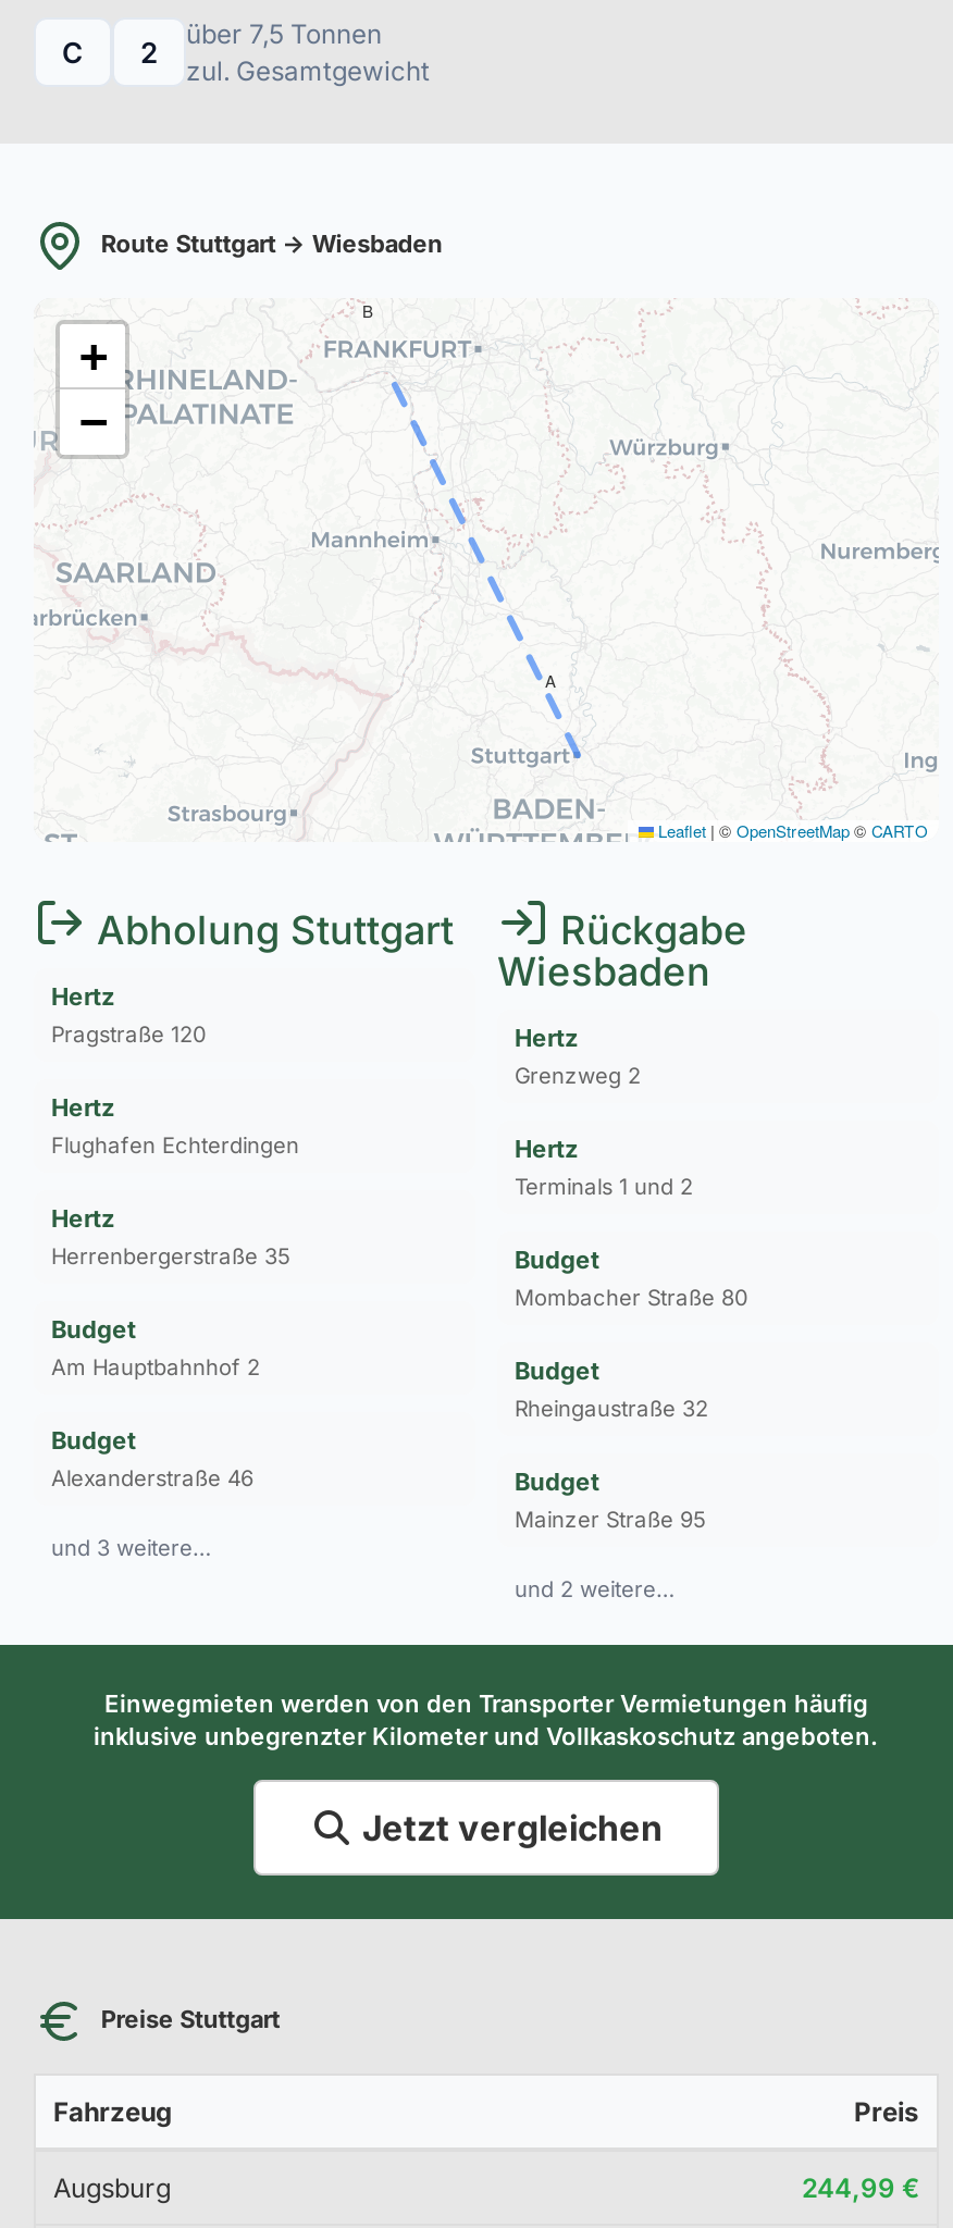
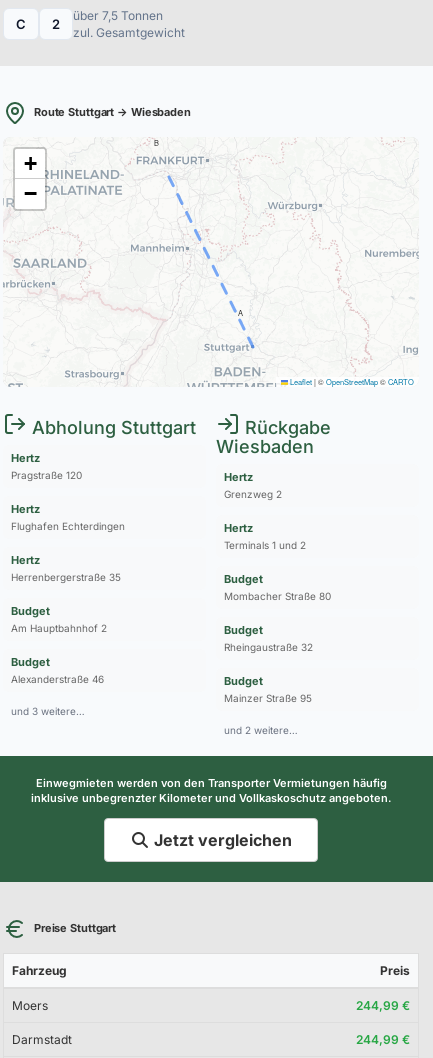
[53,2171,171,2204] Augsburg -> [12,998,410,1047] Moers | 244,99 € | Darmstadt

